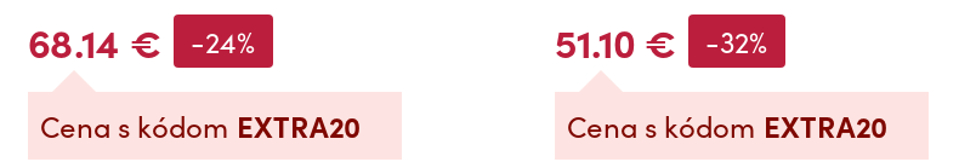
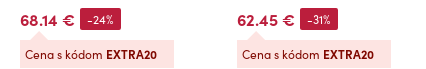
[555,15,676,68] 51.10 € -> [237,8,295,30] 62.45 €
[705,22,768,61] -32% -> [307,11,331,27] -31%

